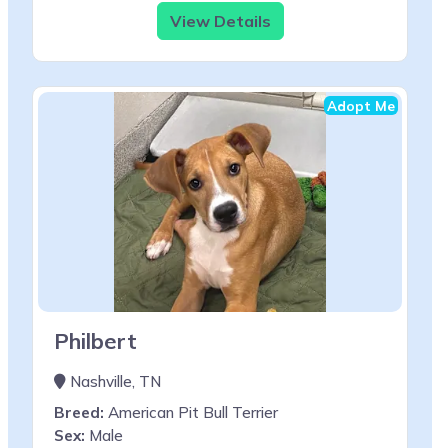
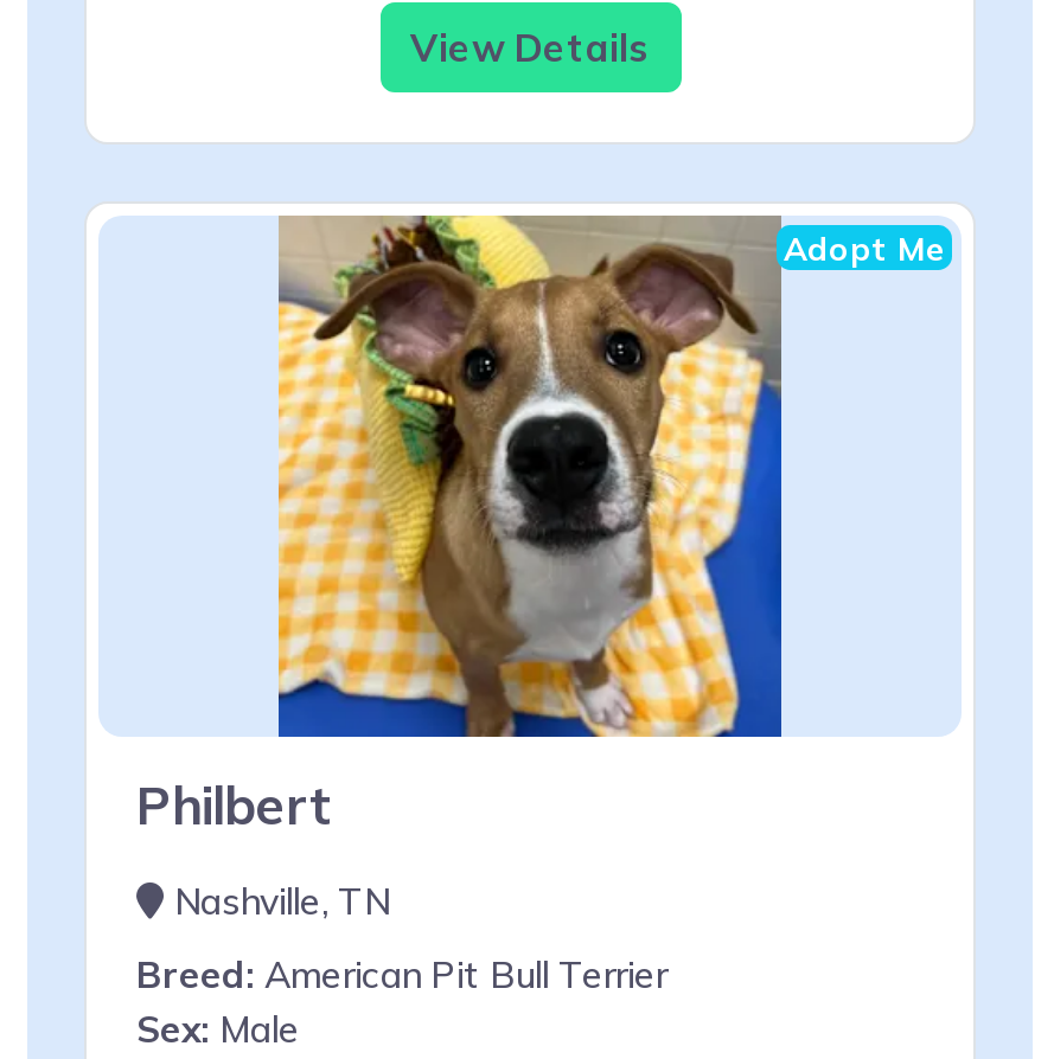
[113,91,327,313] [image] -> [276,216,784,739] [image]

